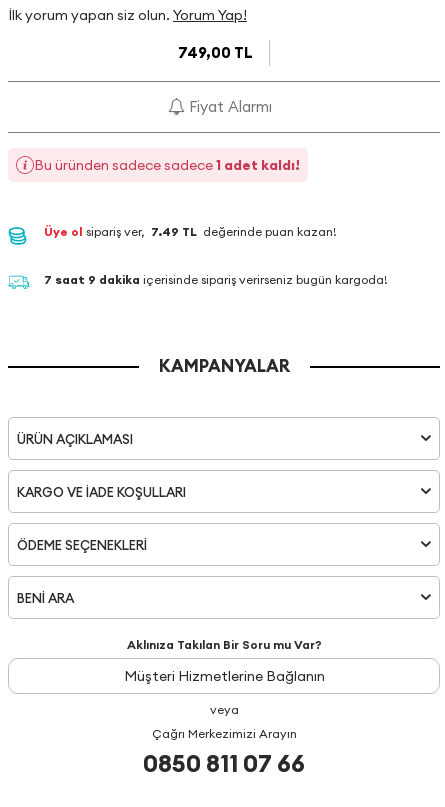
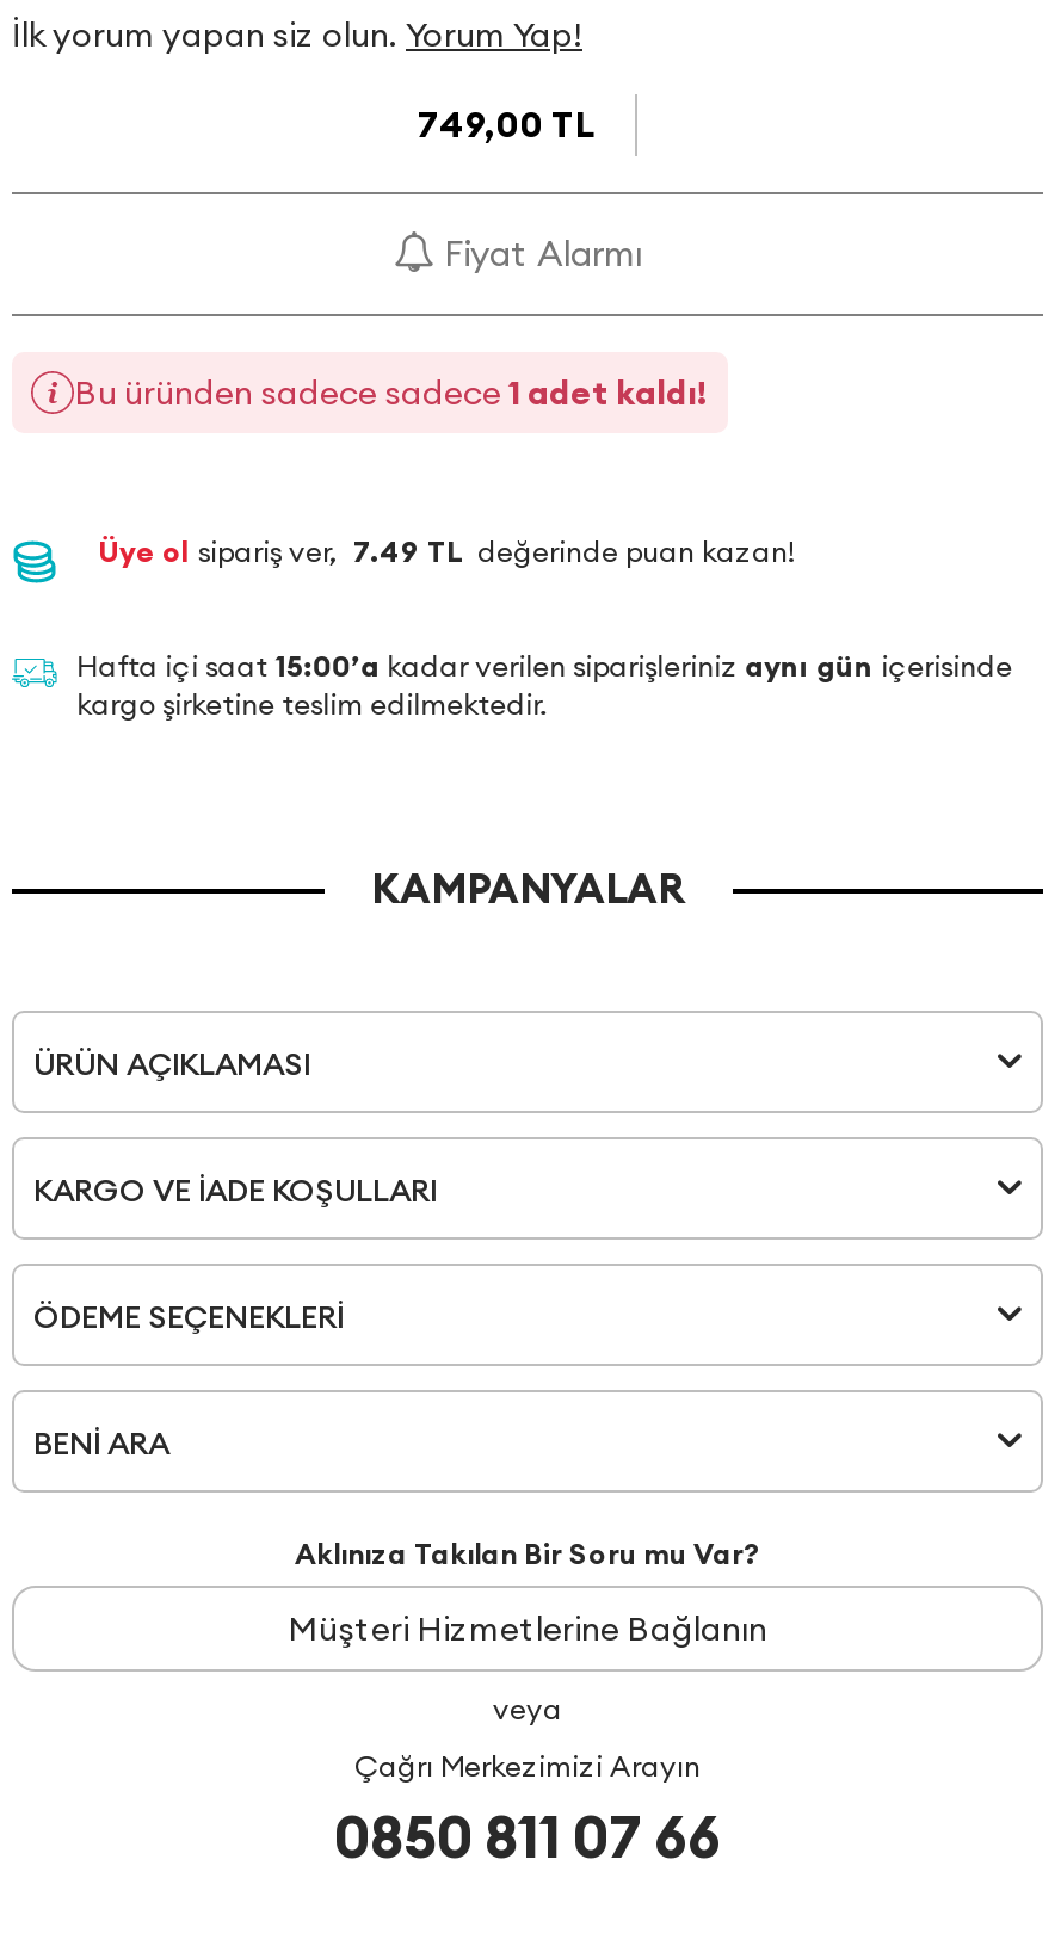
[44,272,388,287] 7 saat 9 dakika içerisinde sipariş verirseniz bugün kargoda! -> [77,648,1012,722] Hafta içi saat 15:00’a kadar verilen siparişleriniz aynı gün içerisinde | kargo şirketine teslim edilmektedir.

